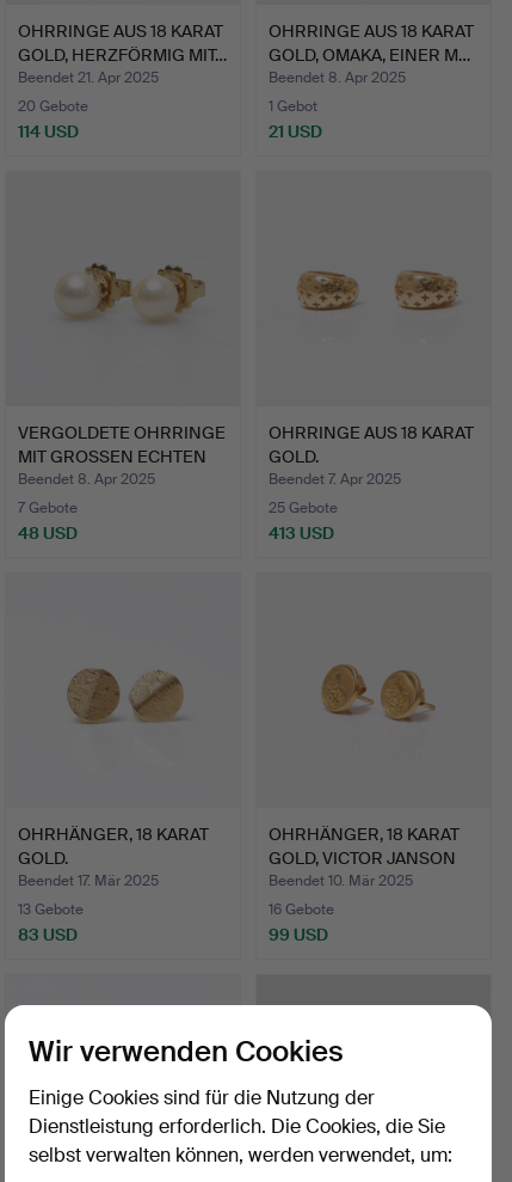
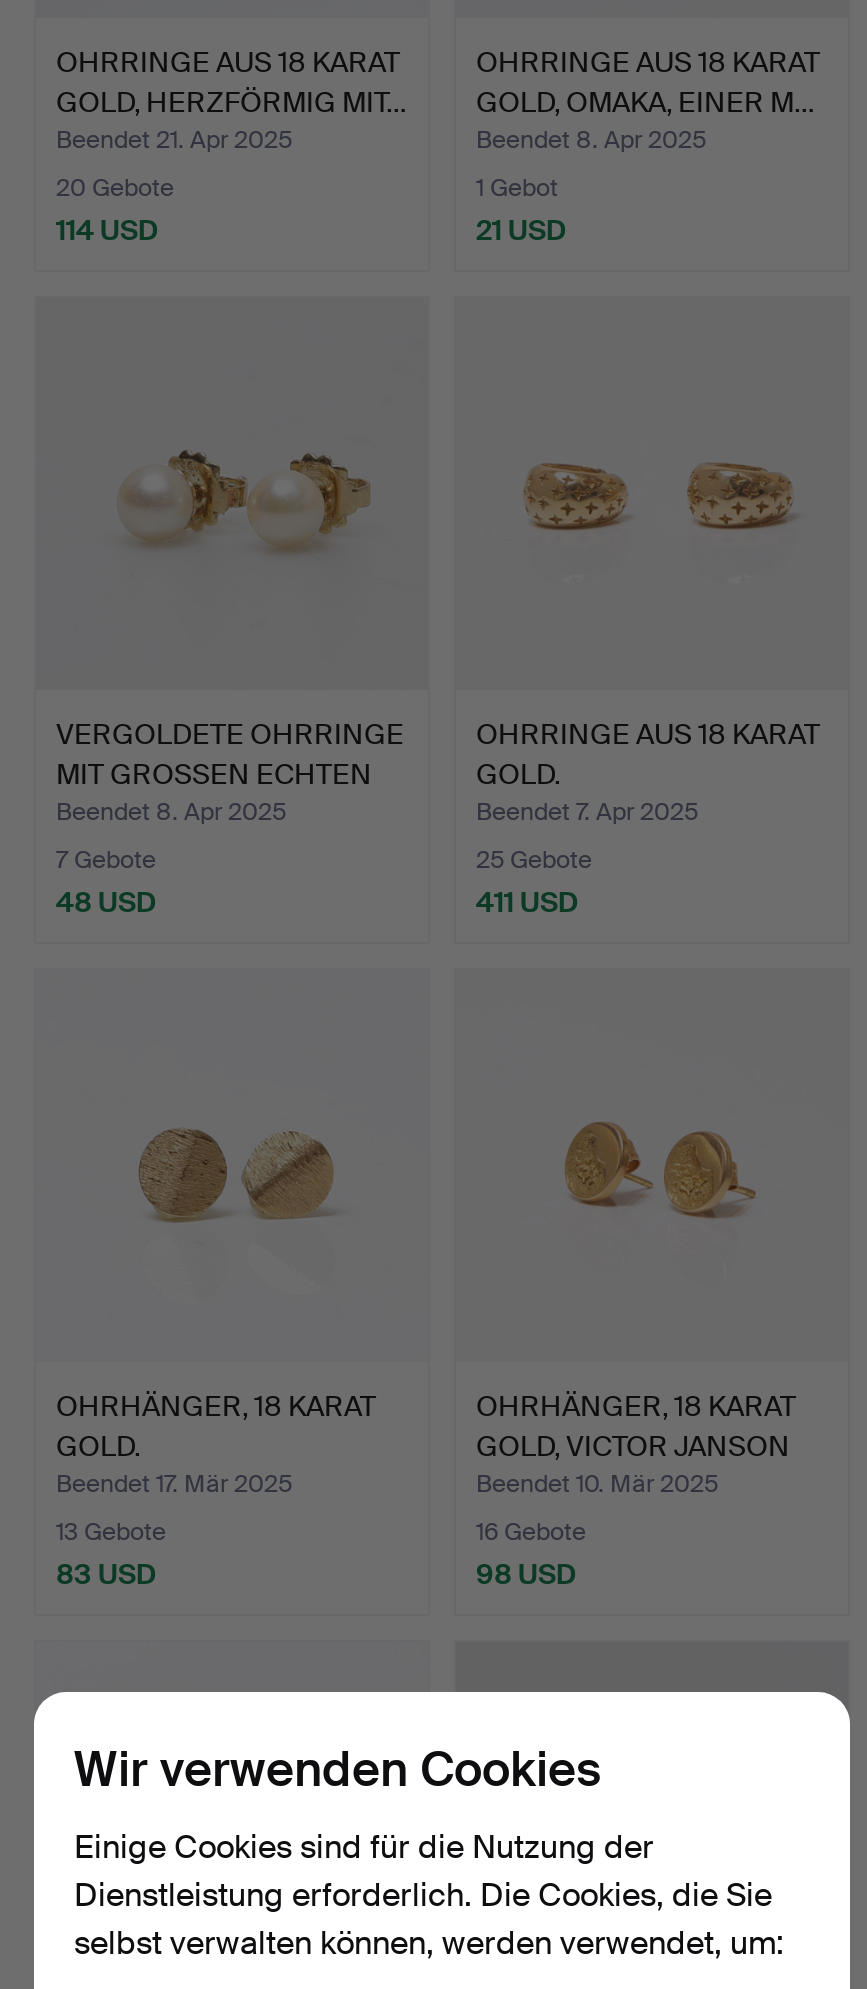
[269,522,334,544] 413 USD -> [476,884,578,920] 411 USD
[269,924,328,945] 99 USD -> [476,1556,576,1592] 98 USD

